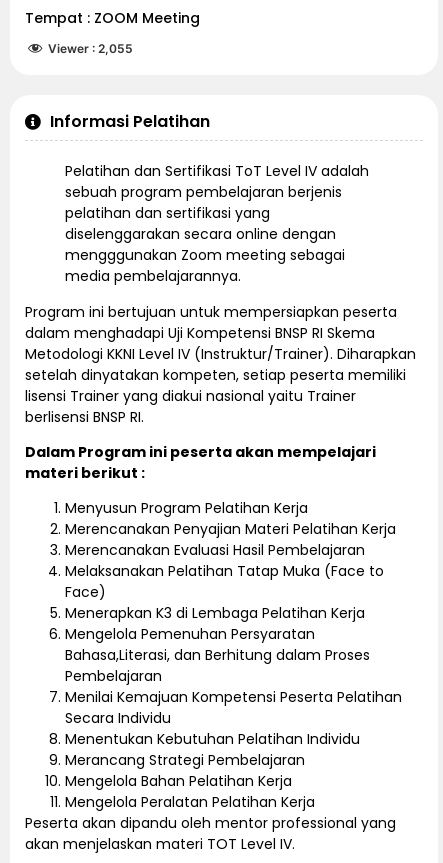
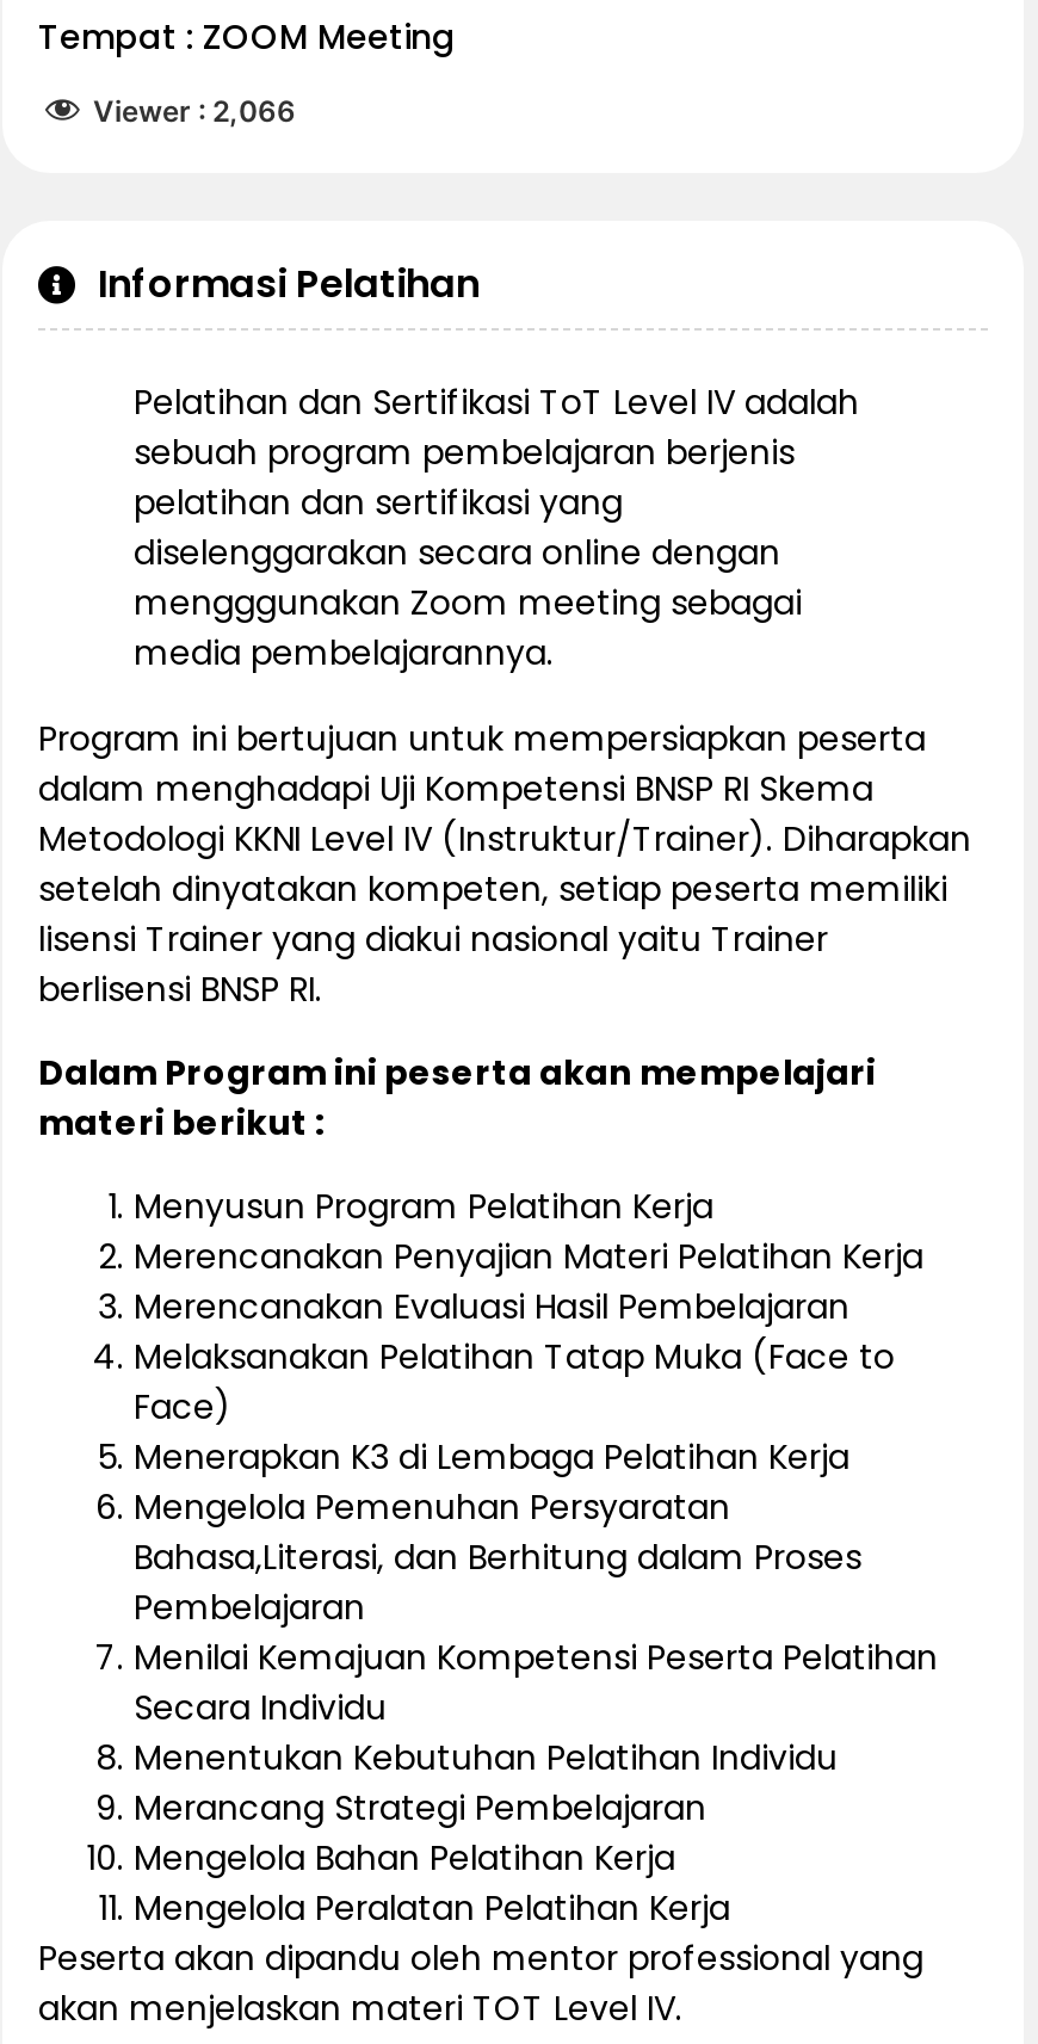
[48,41,133,56] Viewer : 2,055 -> [93,93,296,129] Viewer : 2,066

